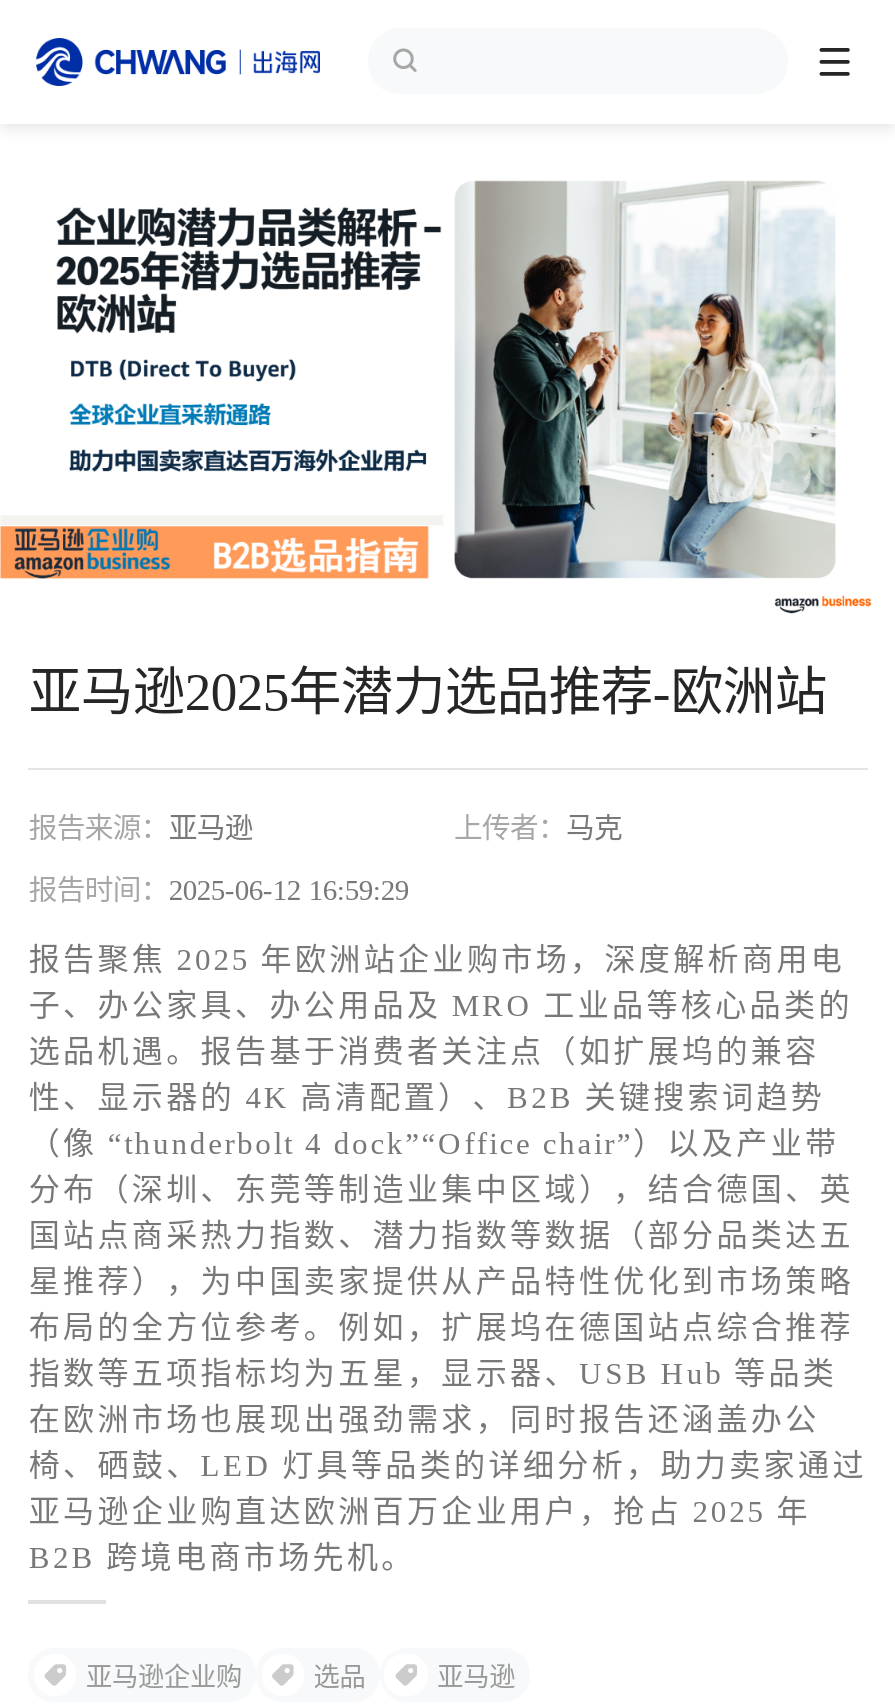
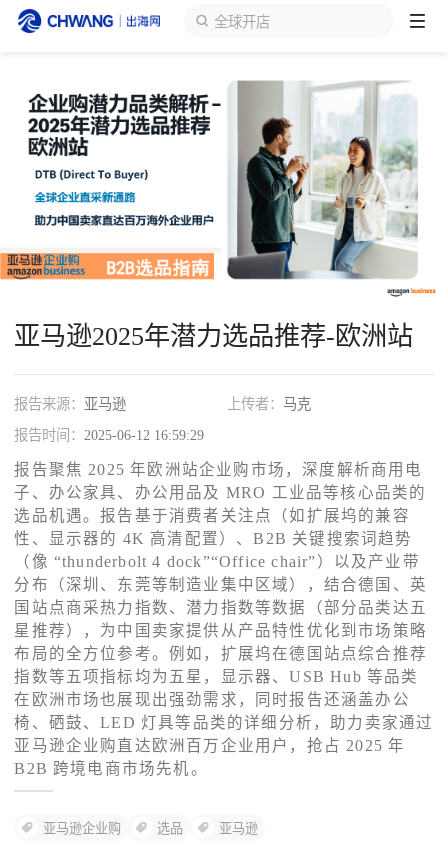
none -> [214,14,270,30] 全球开店

